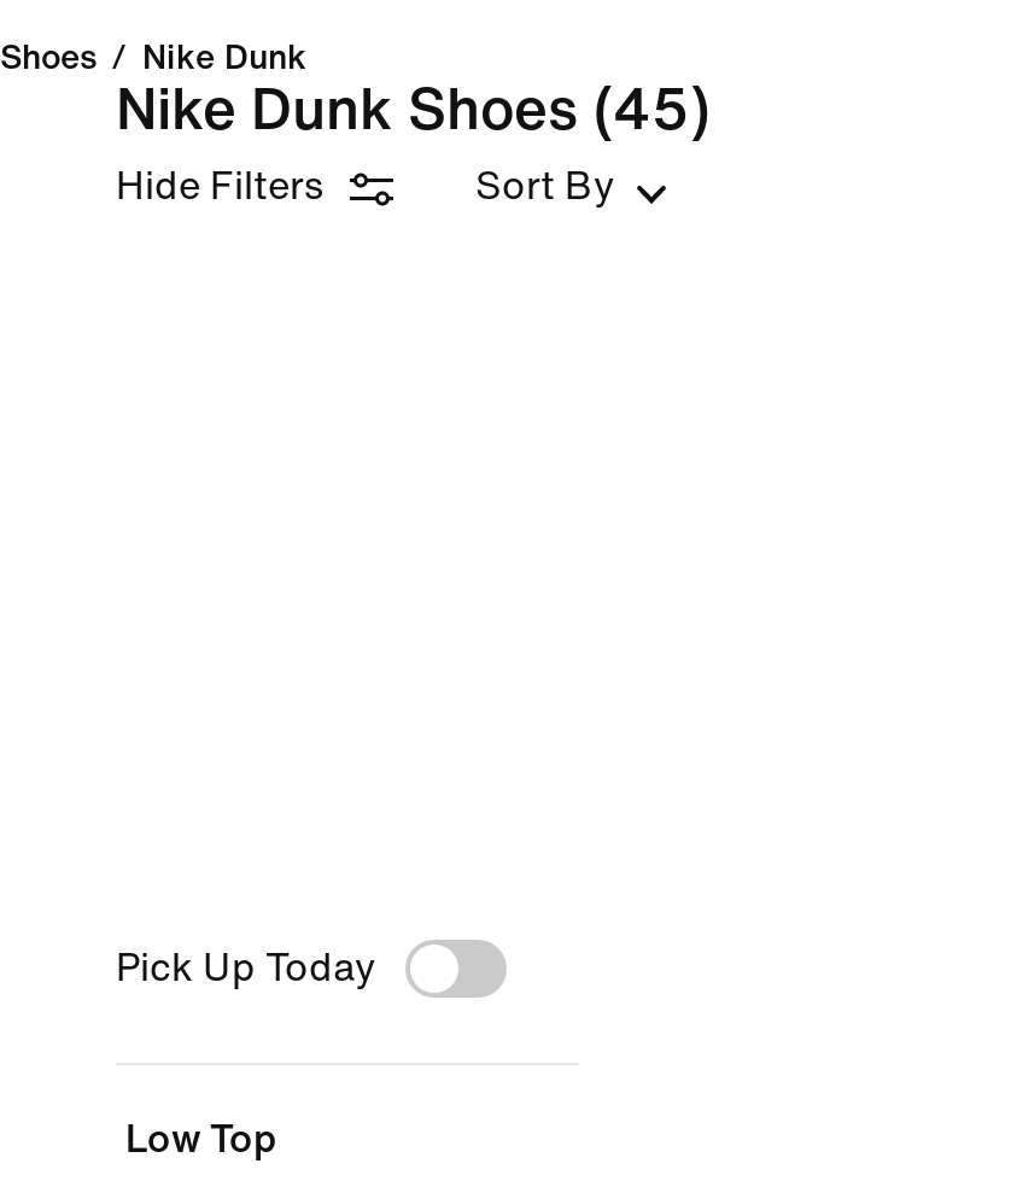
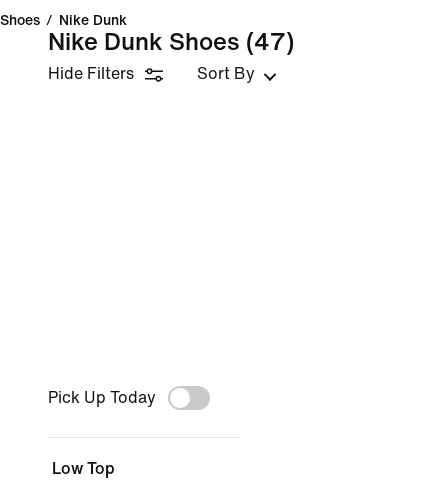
[116,81,709,141] Nike Dunk Shoes (45) -> [48,30,294,55] Nike Dunk Shoes (47)

